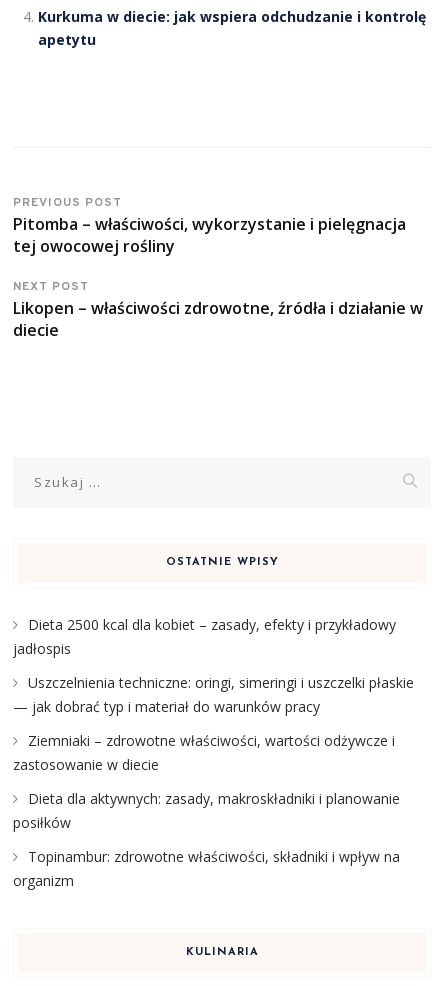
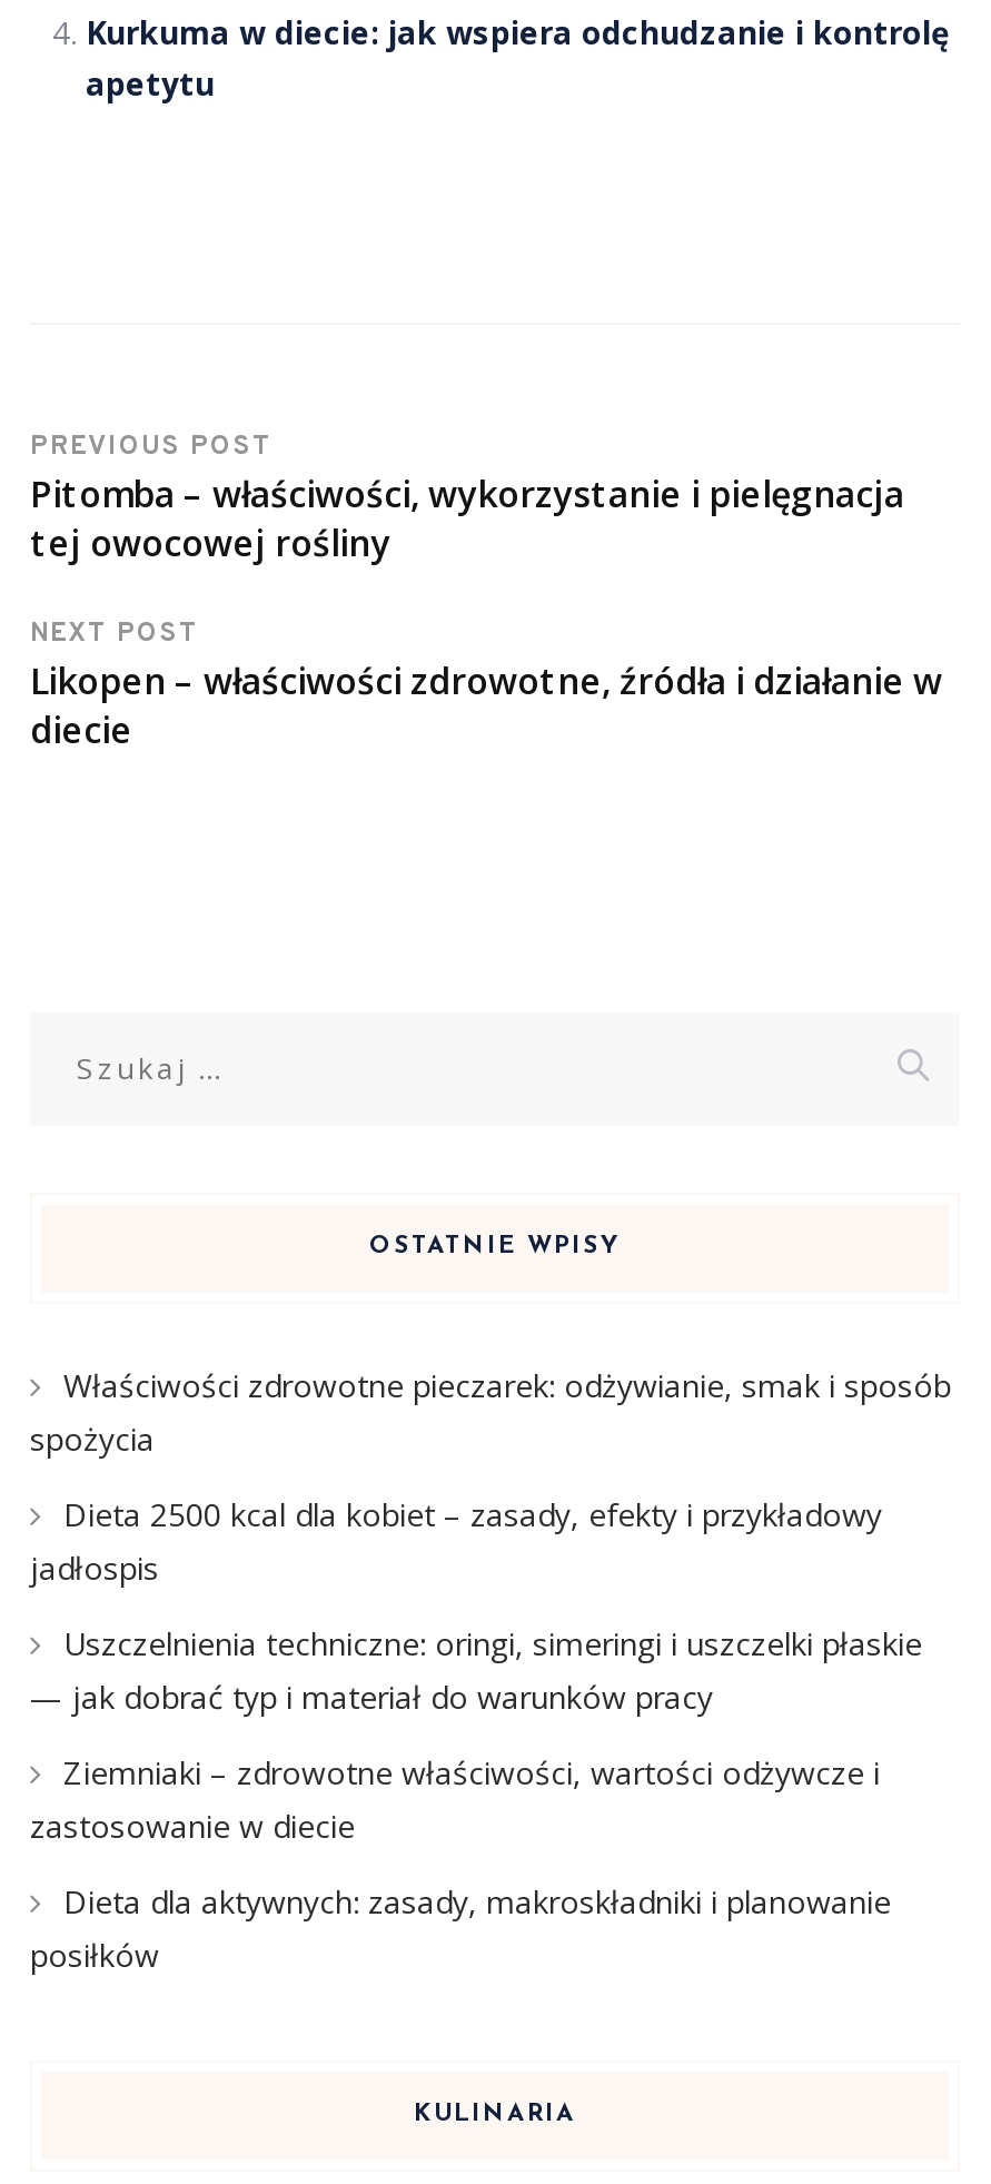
none -> [30,1363,951,1459] Właściwości zdrowotne pieczarek: odżywianie, smak i sposób | spożycia
moved [13,615,414,832] -> [30,1492,922,1975]: Dieta 2500 kcal dla kobiet – zasady, efekty i przykładowy | jadłospis | Uszczelnienia techniczne: oringi, simeringi i uszczelki płaskie | — jak dobrać typ i materiał do warunków pracy | Ziemniaki – zdrowotne właściwości, wartości odżywcze i | zastosowanie w diecie | Dieta dla aktywnych: zasady, makroskładniki i planowanie | posiłków
[13,847,400,890] Topinambur: zdrowotne właściwości, składniki i wpływ na | organizm -> none

